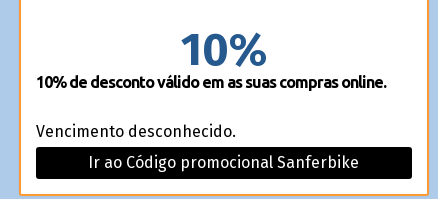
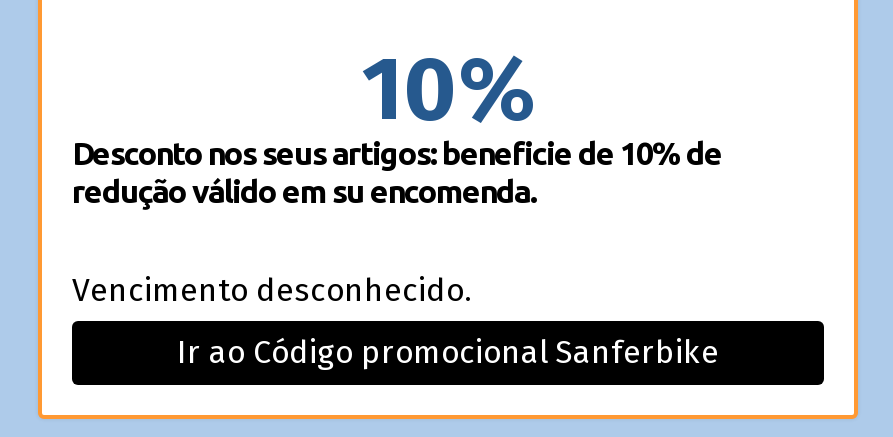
[36,73,386,91] 10% de desconto válido em as suas compras online. -> [72,135,722,209] Desconto nos seus artigos: beneficie de 10% de | redução válido em su encomenda.

